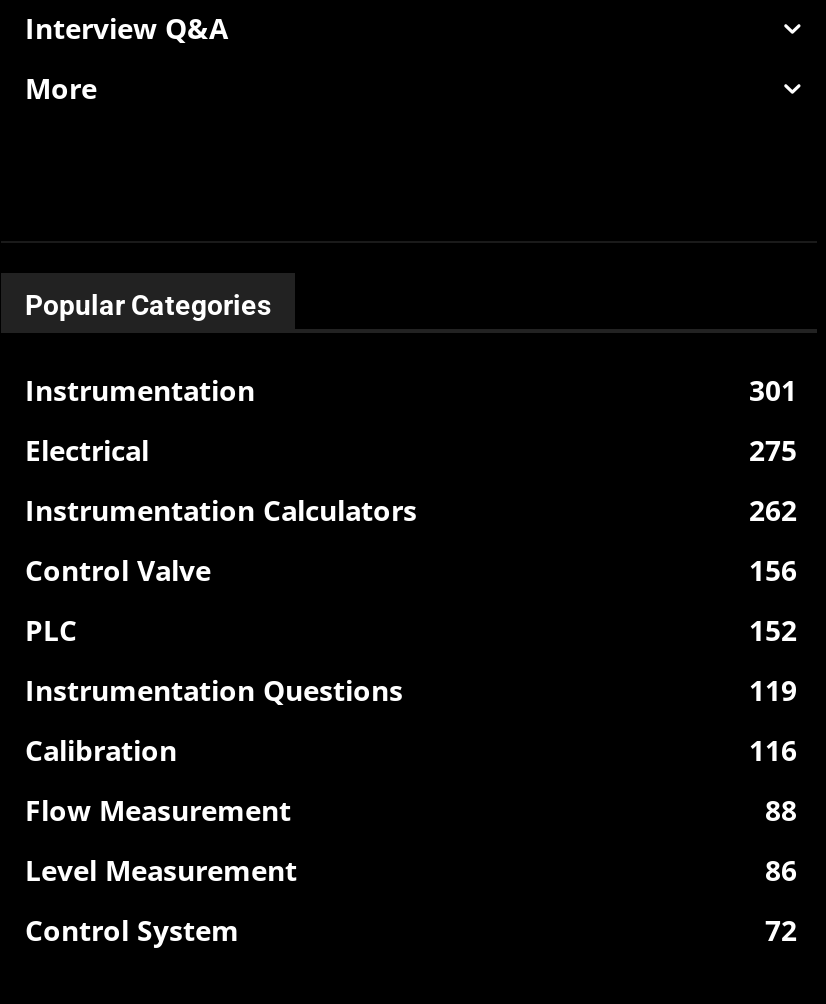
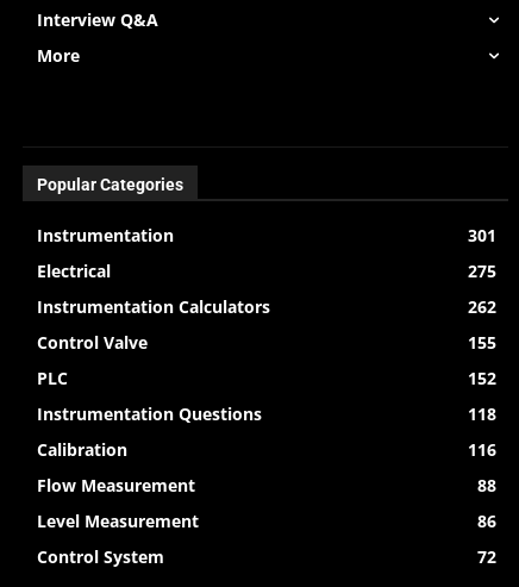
[749,551,797,589] 156 -> [468,331,496,353] 155
[749,671,797,709] 119 -> [468,402,496,425] 118

